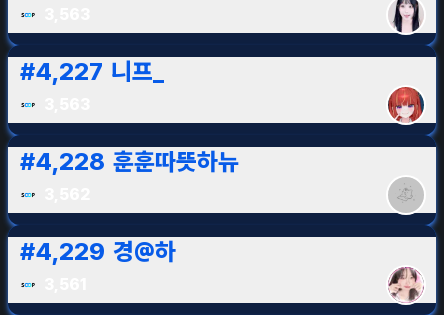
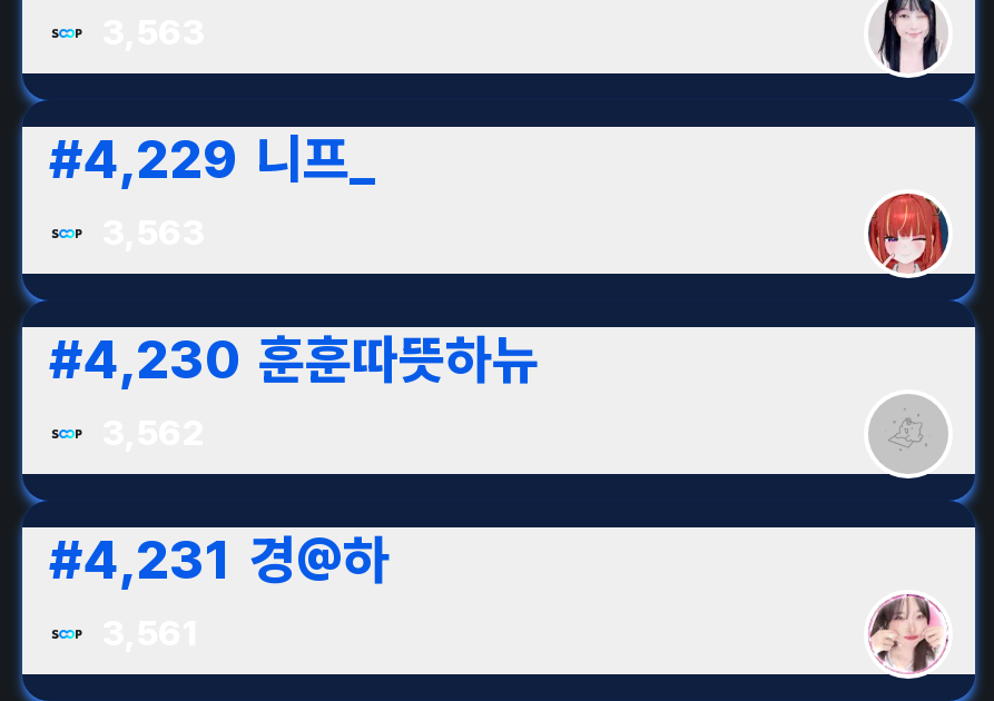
[20,57,164,86] #4,227 니프_ -> [49,127,374,191] #4,229 니프_
[20,147,239,176] #4,228 훈훈따뜻하뉴 -> [49,327,539,391] #4,230 훈훈따뜻하뉴
[20,237,176,266] #4,229 경@하 -> [49,527,390,592] #4,231 경@하

